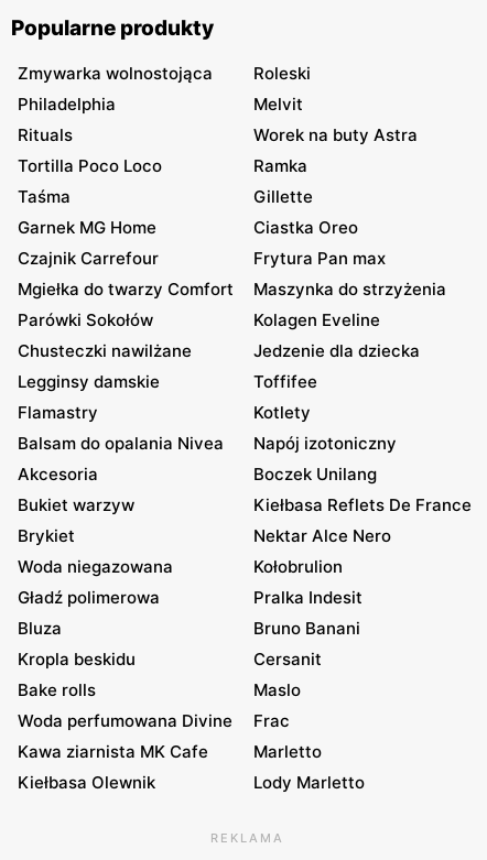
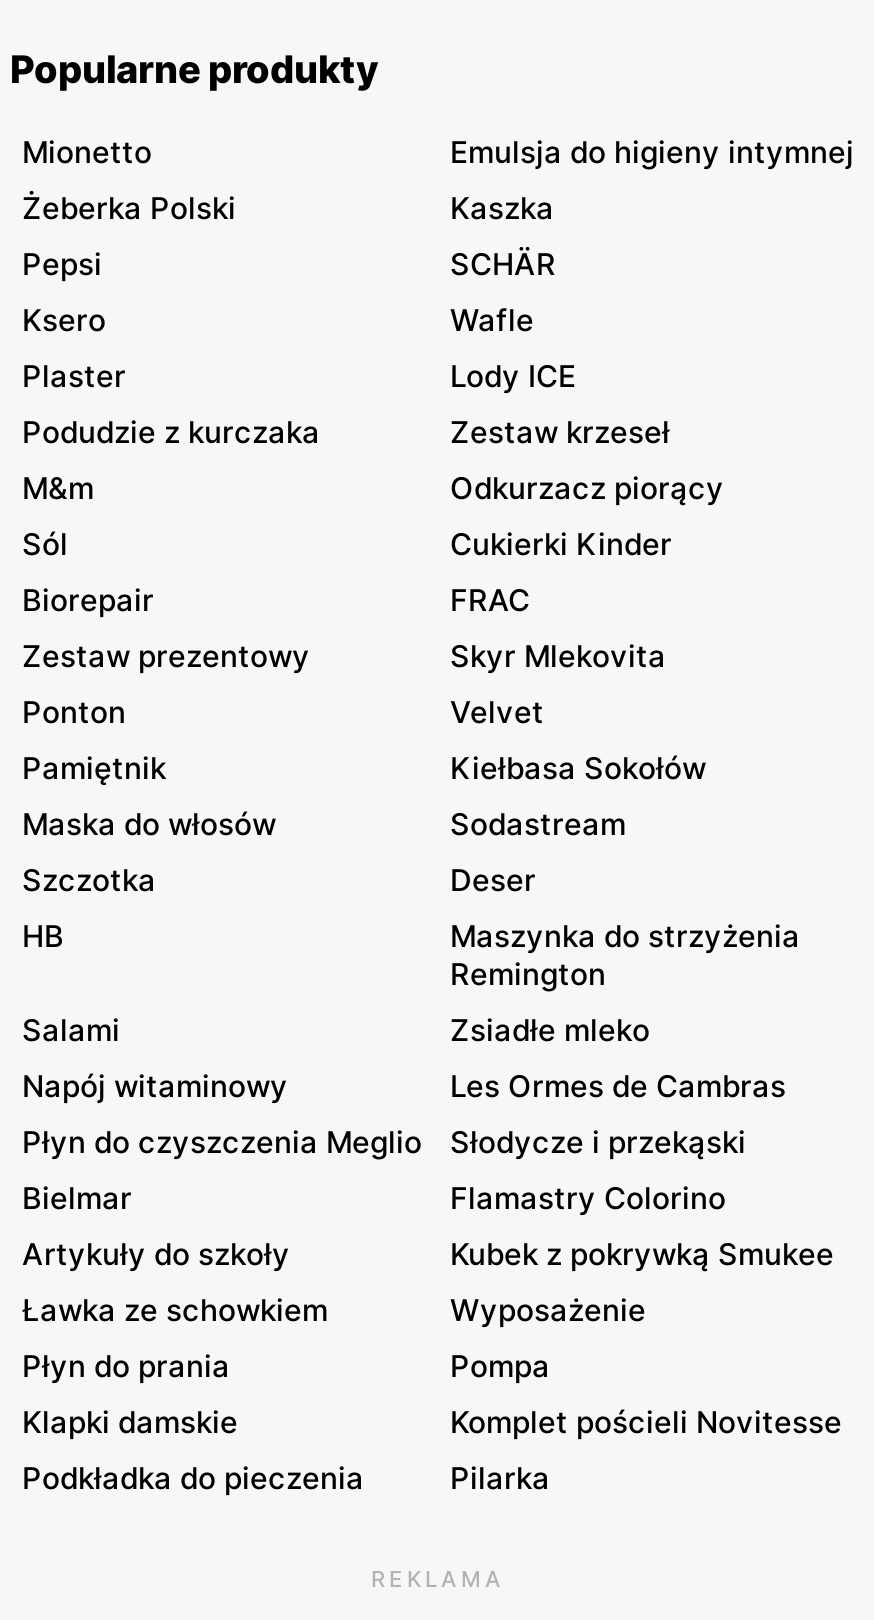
[18,63,418,300] Zmywarka wolnostojąca | Roleski | Philadelphia | Melvit | Rituals | Worek na buty Astra | Tortilla Poco Loco | Ramka | Taśma | Gillette | Garnek MG Home | Ciastka Oreo | Czajnik Carrefour | Frytura Pan max | Mgiełka do twarzy Comfort -> [22,134,854,956] Mionetto | Emulsja do higieny intymnej | Żeberka Polski | Kaszka | Pepsi | SCHÄR | Ksero | Wafle | Plaster | Lody ICE | Podudzie z kurczaka | Zestaw krzeseł | M&m | Odkurzacz piorący | Sól | Cukierki Kinder | Biorepair | FRAC | Zestaw prezentowy | Skyr Mlekovita | Ponton | Velvet | Pamiętnik | Kiełbasa Sokołów | Maska do włosów | Sodastream | Szczotka | Deser | HB
moved [253,279,446,300] -> [450,918,800,956]: Maszynka do strzyżenia
[18,310,472,793] Parówki Sokołów | Kolagen Eveline | Chusteczki nawilżane | Jedzenie dla dziecka | Legginsy damskie | Toffifee | Flamastry | Kotlety | Balsam do opalania Nivea | Napój izotoniczny | Akcesoria | Boczek Unilang | Bukiet warzyw | Kiełbasa Reflets De France | Brykiet | Nektar Alce Nero | Woda niegazowana | Kołobrulion | Gładź polimerowa | Pralka Indesit | Bluza | Bruno Banani | Kropla beskidu | Cersanit | Bake rolls | Maslo | Woda perfumowana Divine | Frac | Kawa ziarnista MK Cafe | Marletto | Kiełbasa Olewnik | Lody Marletto -> [22,956,842,1498] Remington | Salami | Zsiadłe mleko | Napój witaminowy | Les Ormes de Cambras | Płyn do czyszczenia Meglio | Słodycze i przekąski | Bielmar | Flamastry Colorino | Artykuły do szkoły | Kubek z pokrywką Smukee | Ławka ze schowkiem | Wyposażenie | Płyn do prania | Pompa | Klapki damskie | Komplet pościeli Novitesse | Podkładka do pieczenia | Pilarka

